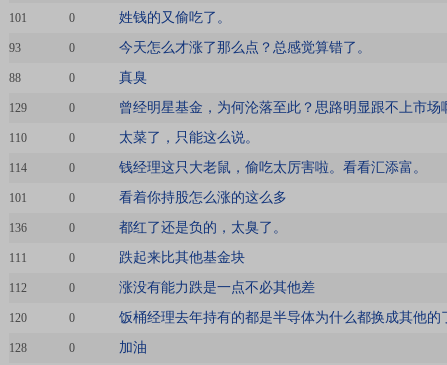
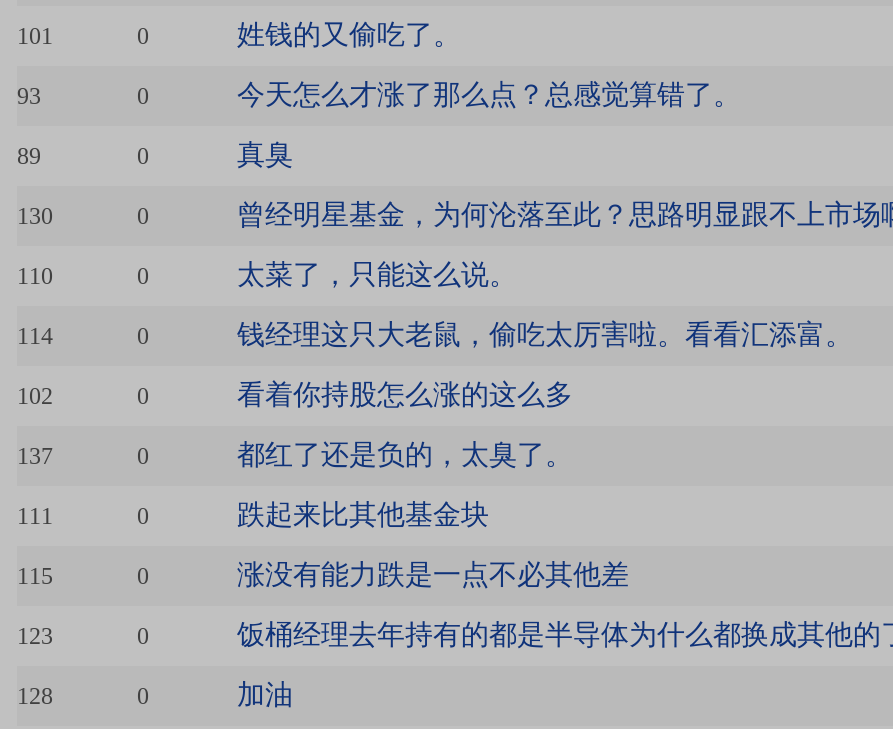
[9,71,21,85] 88 -> [17,142,41,170] 89
[9,101,27,115] 129 -> [17,202,53,230] 130
[9,191,27,205] 101 -> [17,382,53,410] 102
[9,221,27,235] 136 -> [17,442,53,470] 137
[9,281,27,295] 112 -> [17,562,53,590] 115
[9,311,27,325] 120 -> [17,622,53,650] 123

